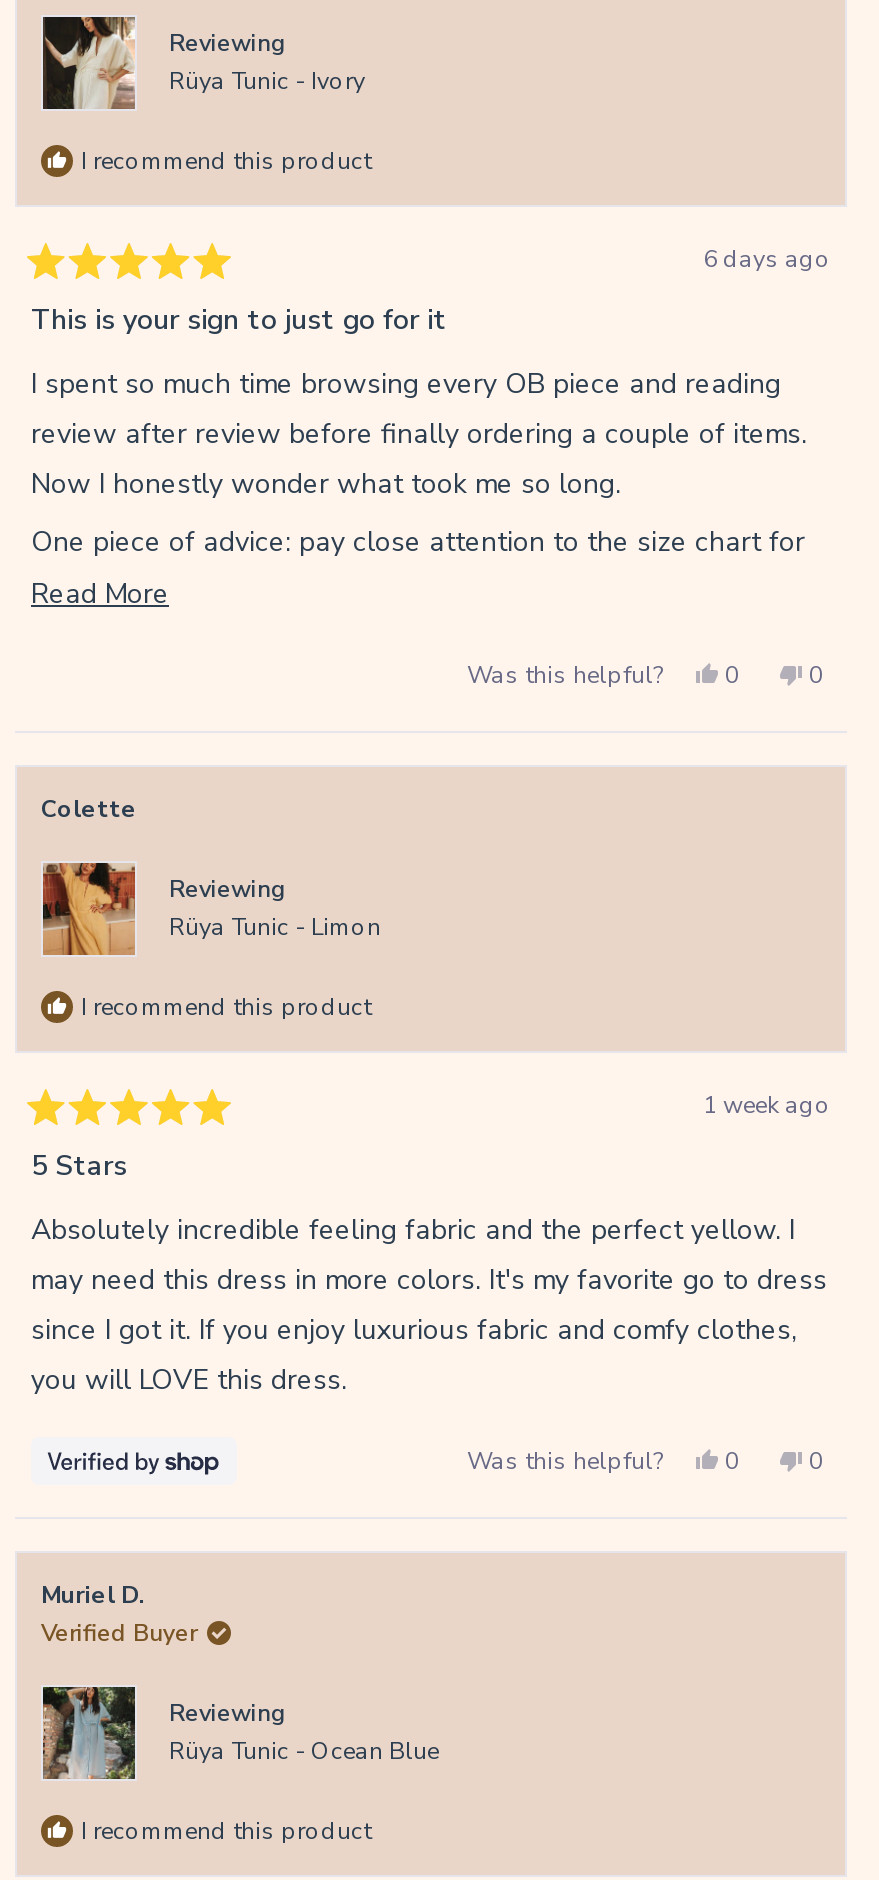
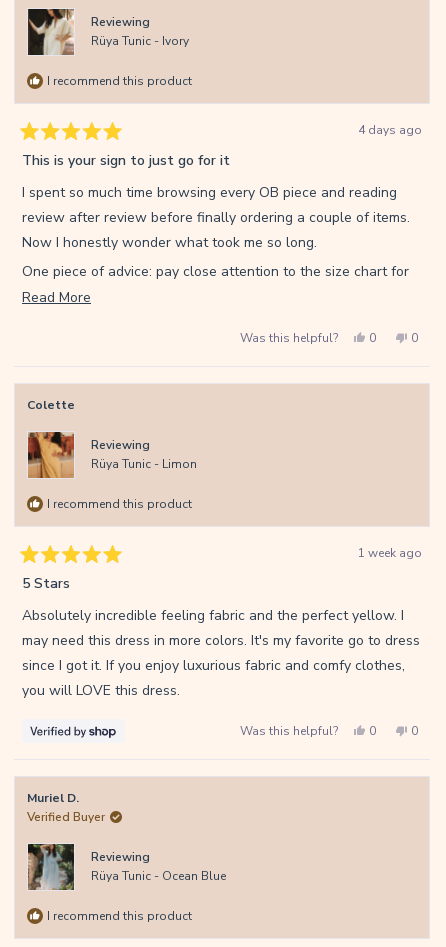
[703,243,831,275] 6 days ago -> [358,122,422,138] 4 days ago

